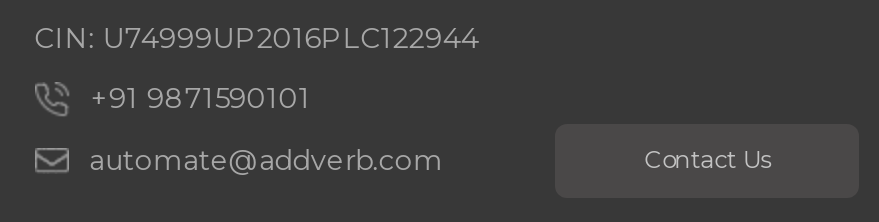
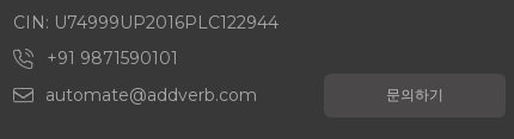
[644,145,770,173] Contact Us -> [386,86,444,103] 문의하기

